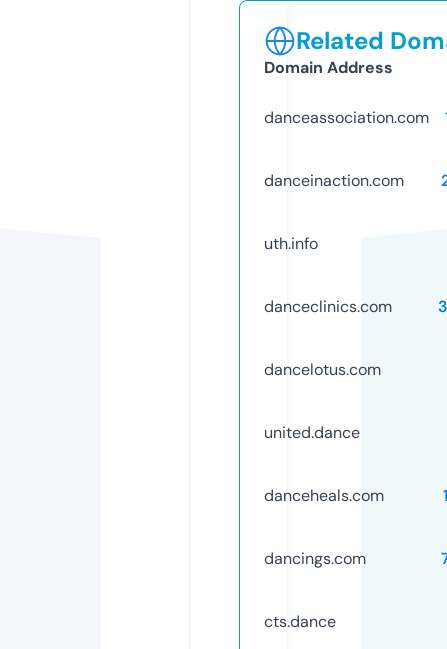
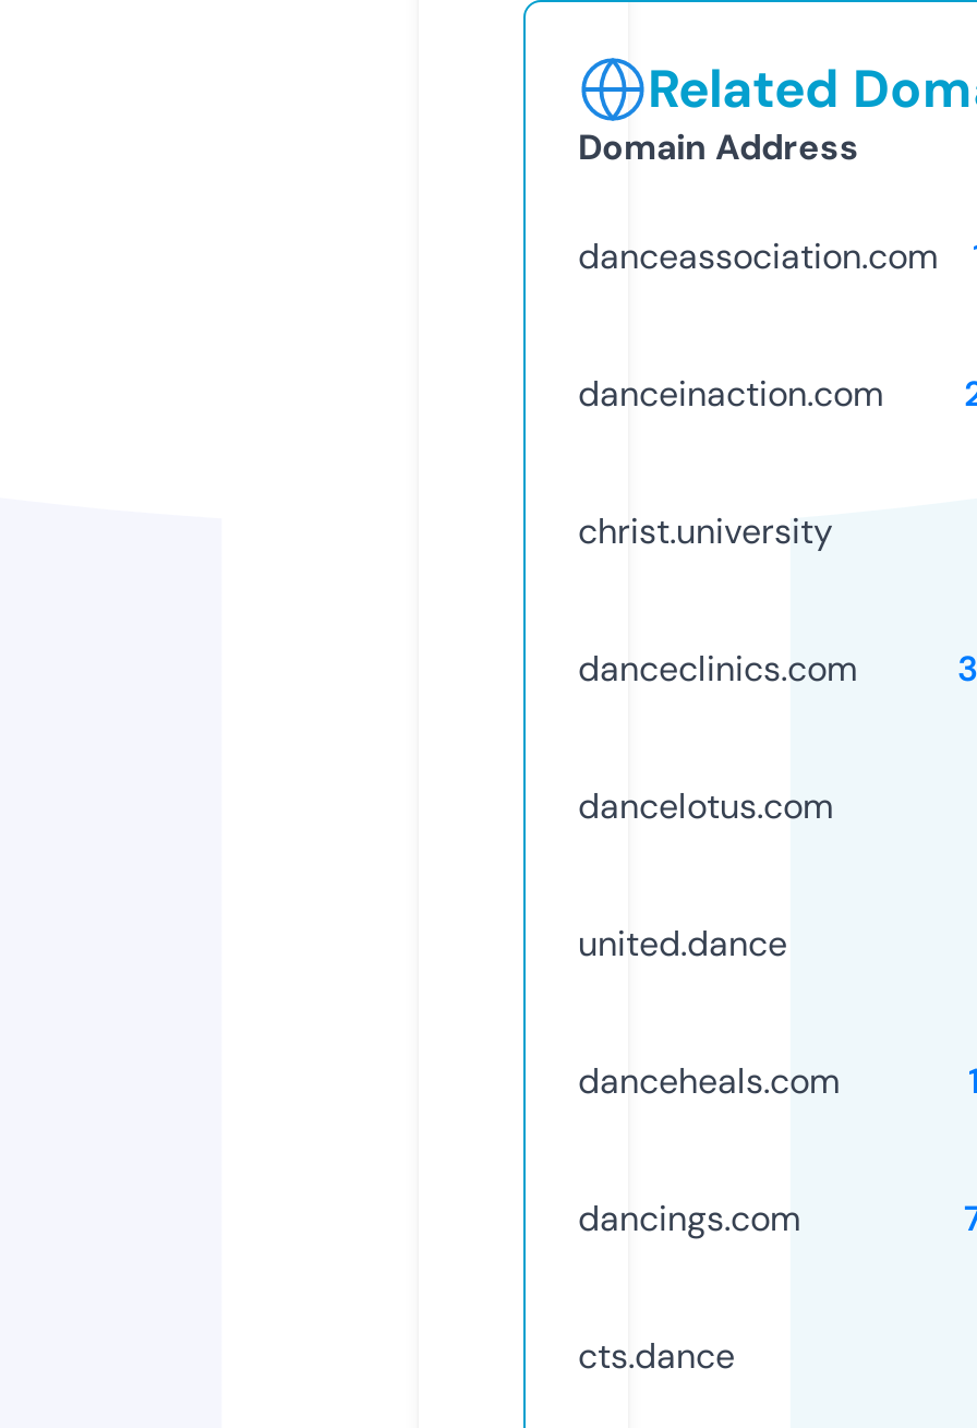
[264,233,318,254] uth.info -> [578,508,833,554] christ.university

